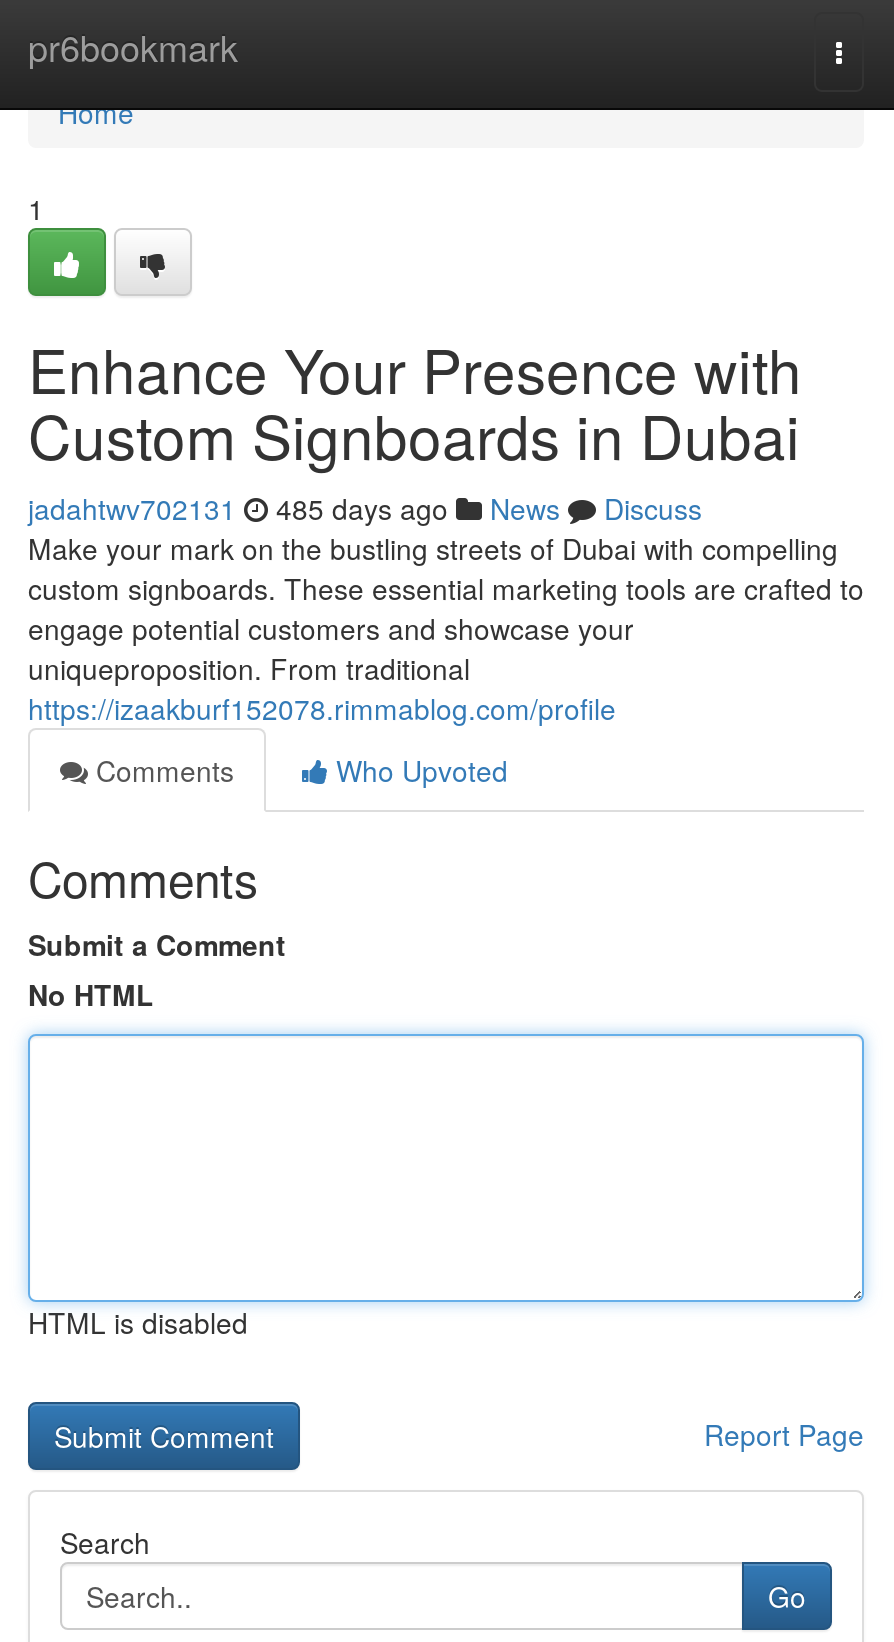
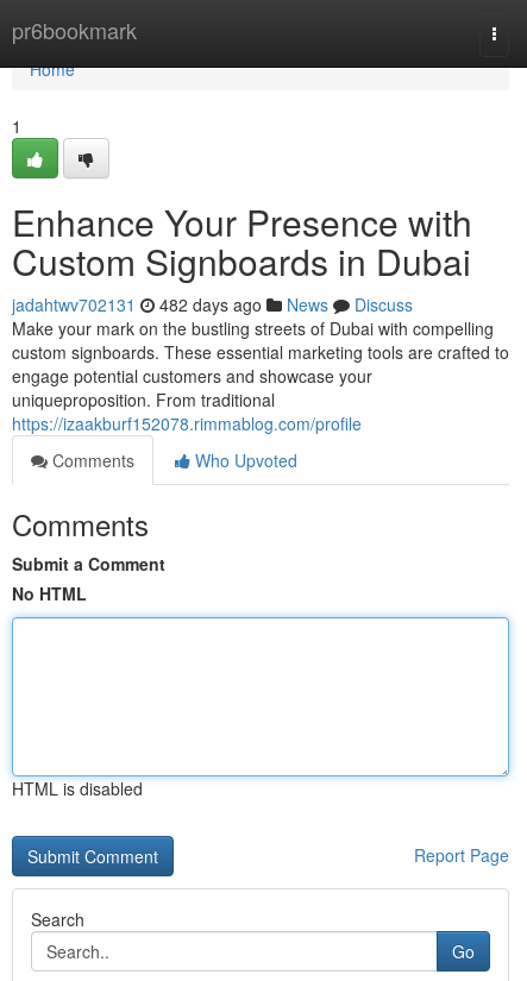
[28,488,702,528] jadahtwv702131 485 days ago News Discuss -> [12,293,413,316] jadahtwv702131 482 days ago News Discuss

